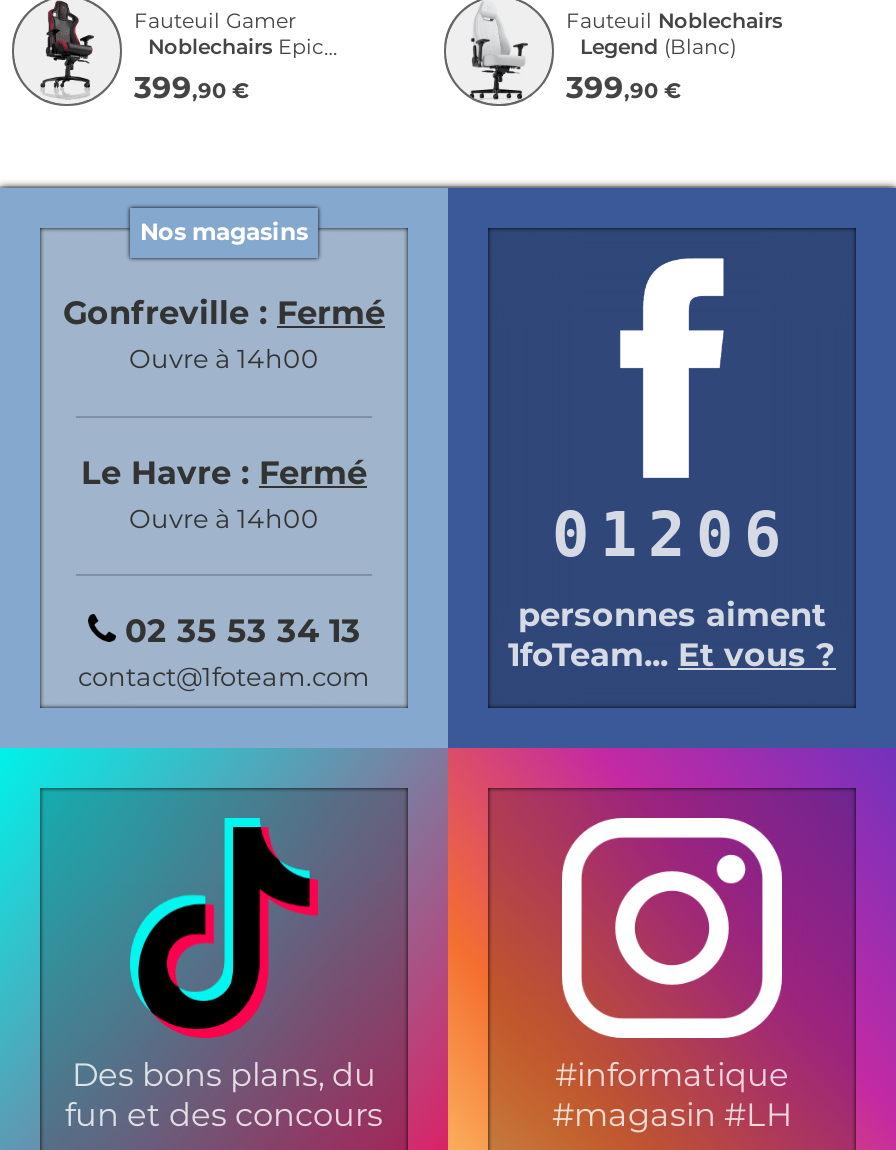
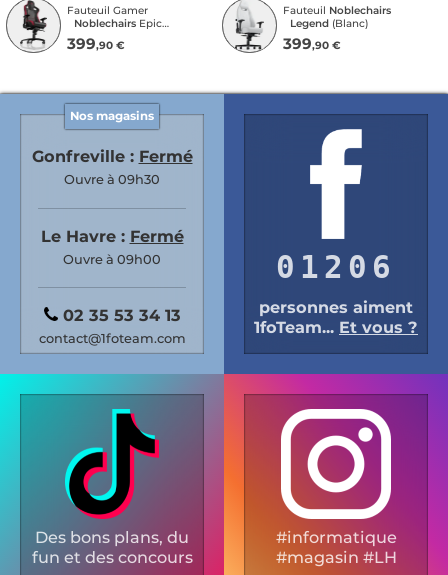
[129,345,319,375] Ouvre à 14h00 -> [64,172,160,187] Ouvre à 09h30
[129,504,319,534] Ouvre à 14h00 -> [63,252,161,267] Ouvre à 09h00

